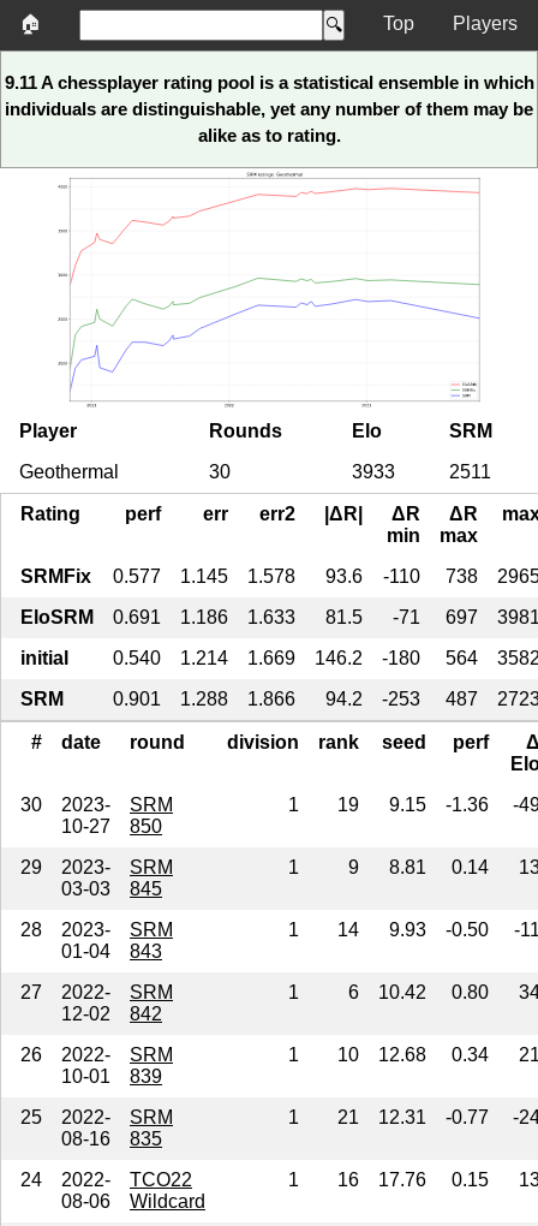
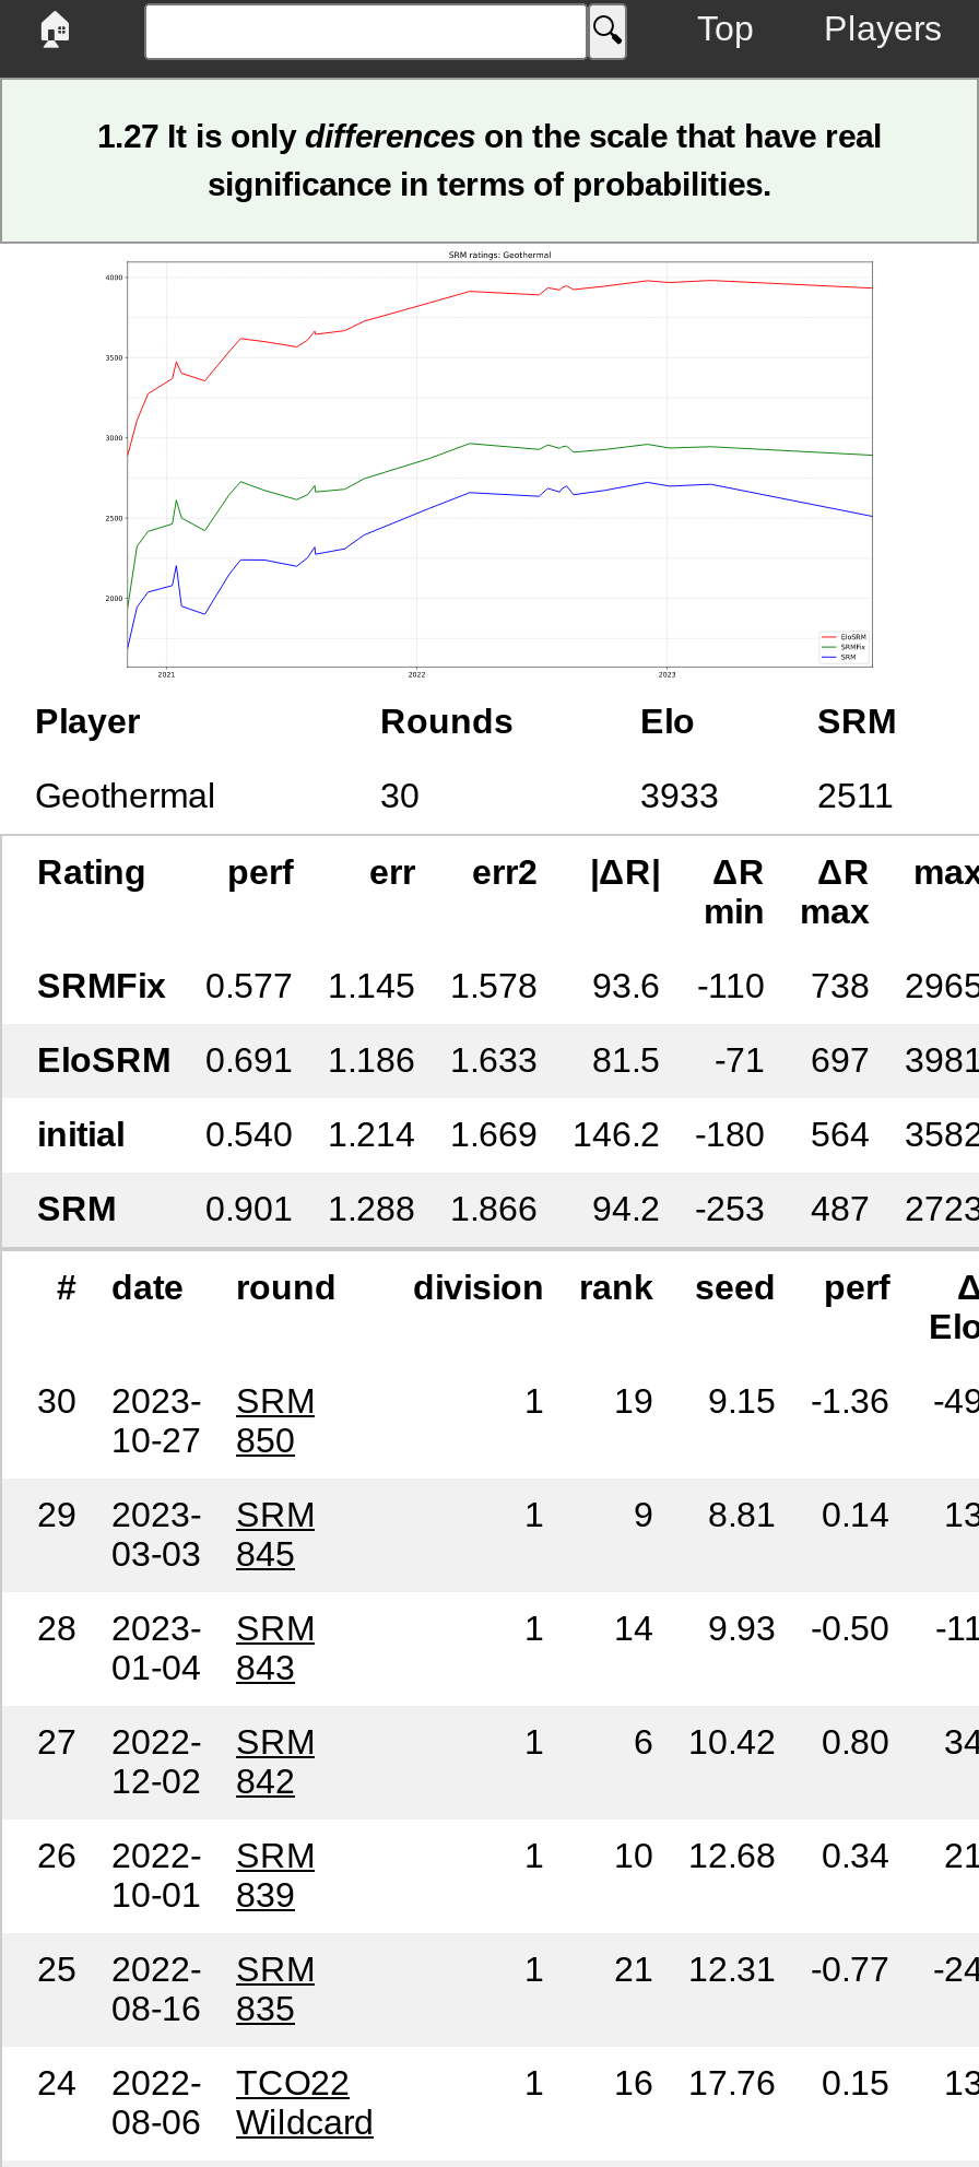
[4,72,534,145] 9.11 A chessplayer rating pool is a statistical ensemble in which | individuals are distinguishable, yet any number of them may be | alike as to rating. -> [97,117,882,202] 1.27 It is only differences on the scale that have real | significance in terms of probabilities.

